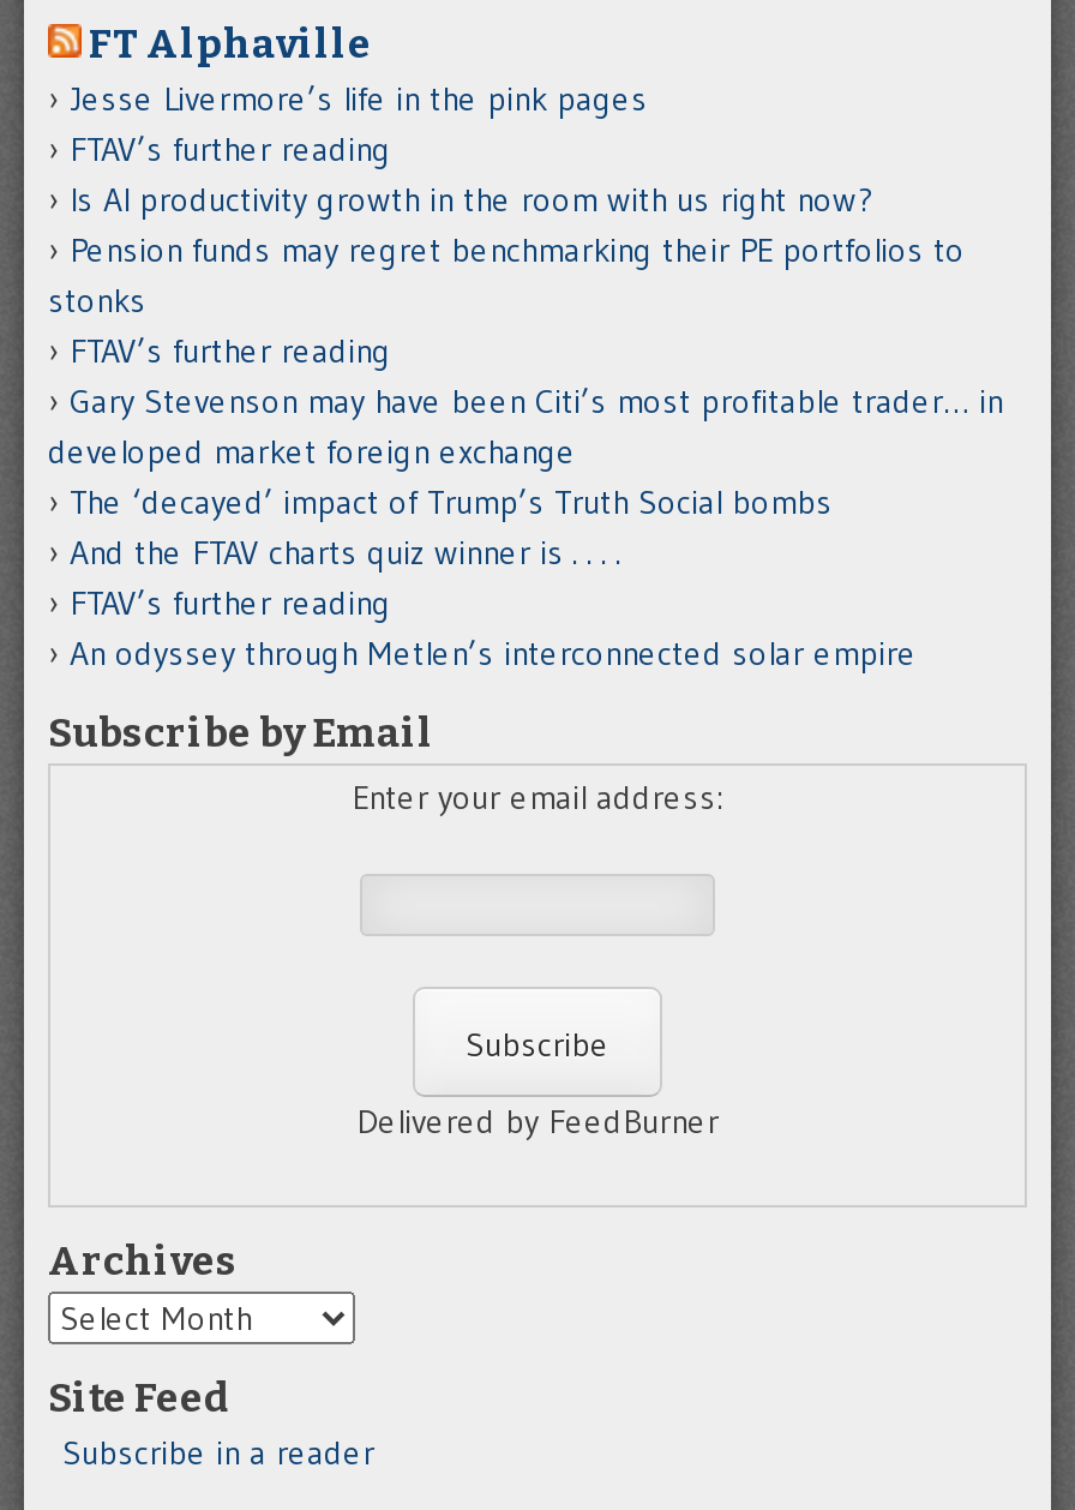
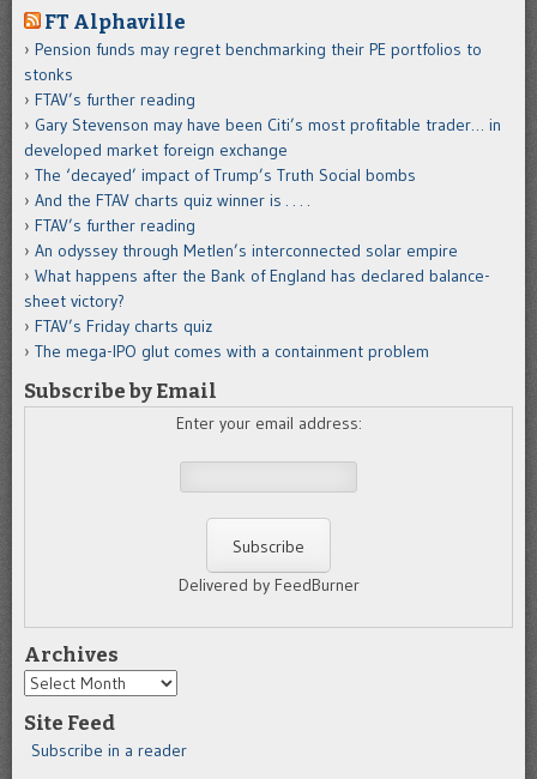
[70,78,871,222] Jesse Livermore’s life in the pink pages | FTAV’s further reading | Is AI productivity growth in the room with us right now? -> none
moved [48,229,1003,676] -> [24,39,501,262]: Pension funds may regret benchmarking their PE portfolios to | stonks | FTAV’s further reading | ... | FTAV’s further reading | An odyssey through Metlen’s interconnected solar empire
none -> [24,265,490,362] What happens after the Bank of England has declared balance- | sheet victory? | FTAV’s Friday charts quiz | The mega-IPO glut comes with a containment problem

